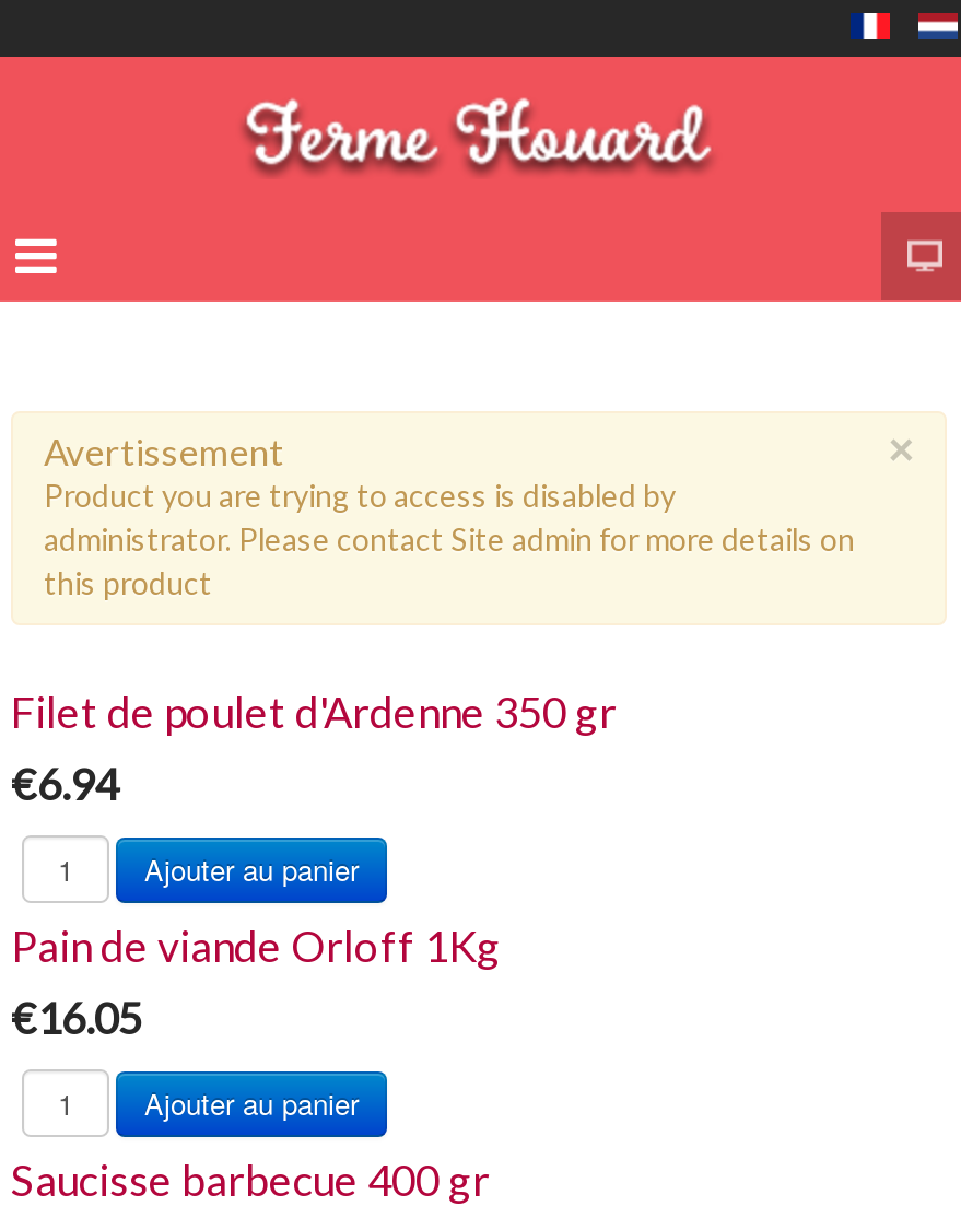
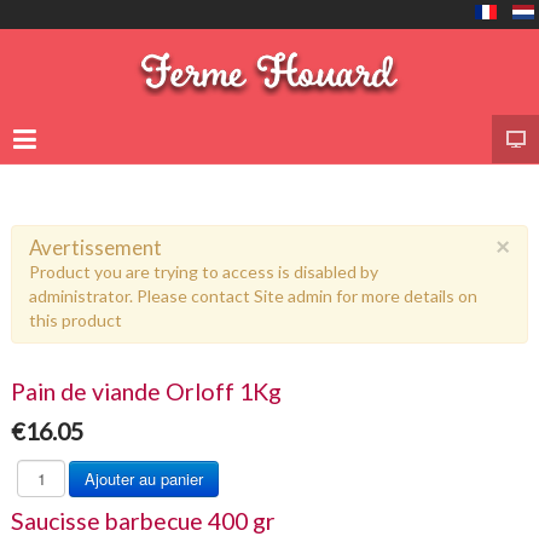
[11,687,617,809] Filet de poulet d'Ardenne 350 gr | €6.94 -> none

